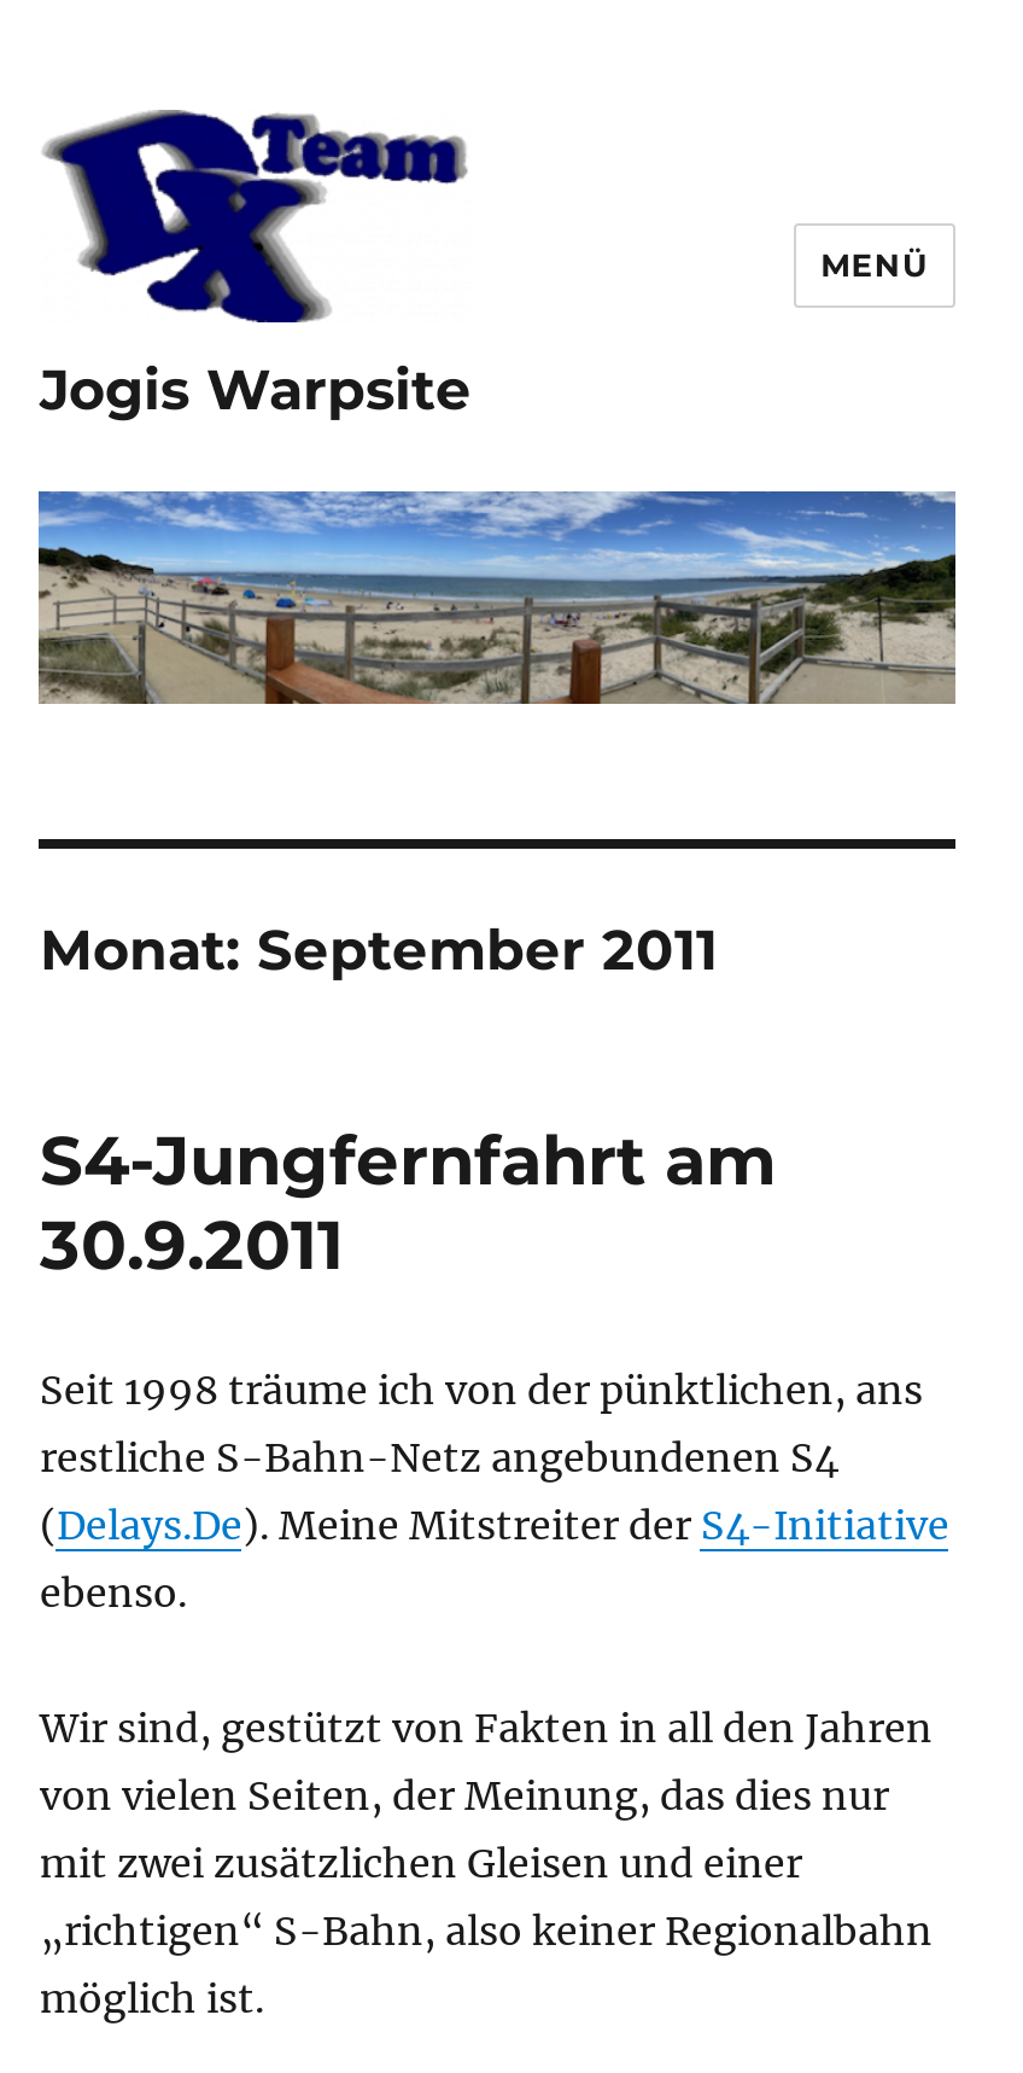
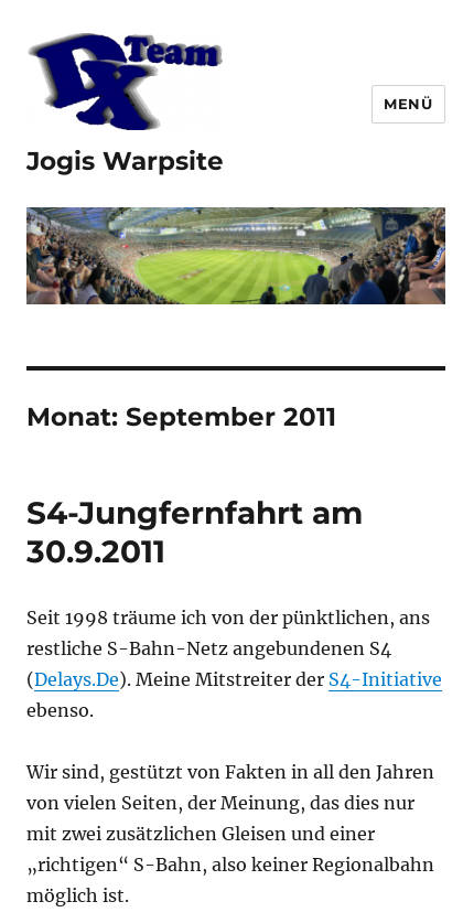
[39,489,958,706] [image] -> [26,206,446,305] [image]

